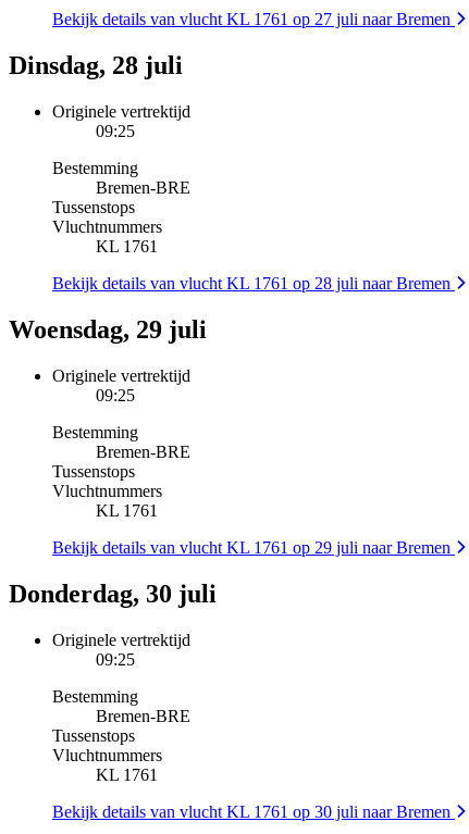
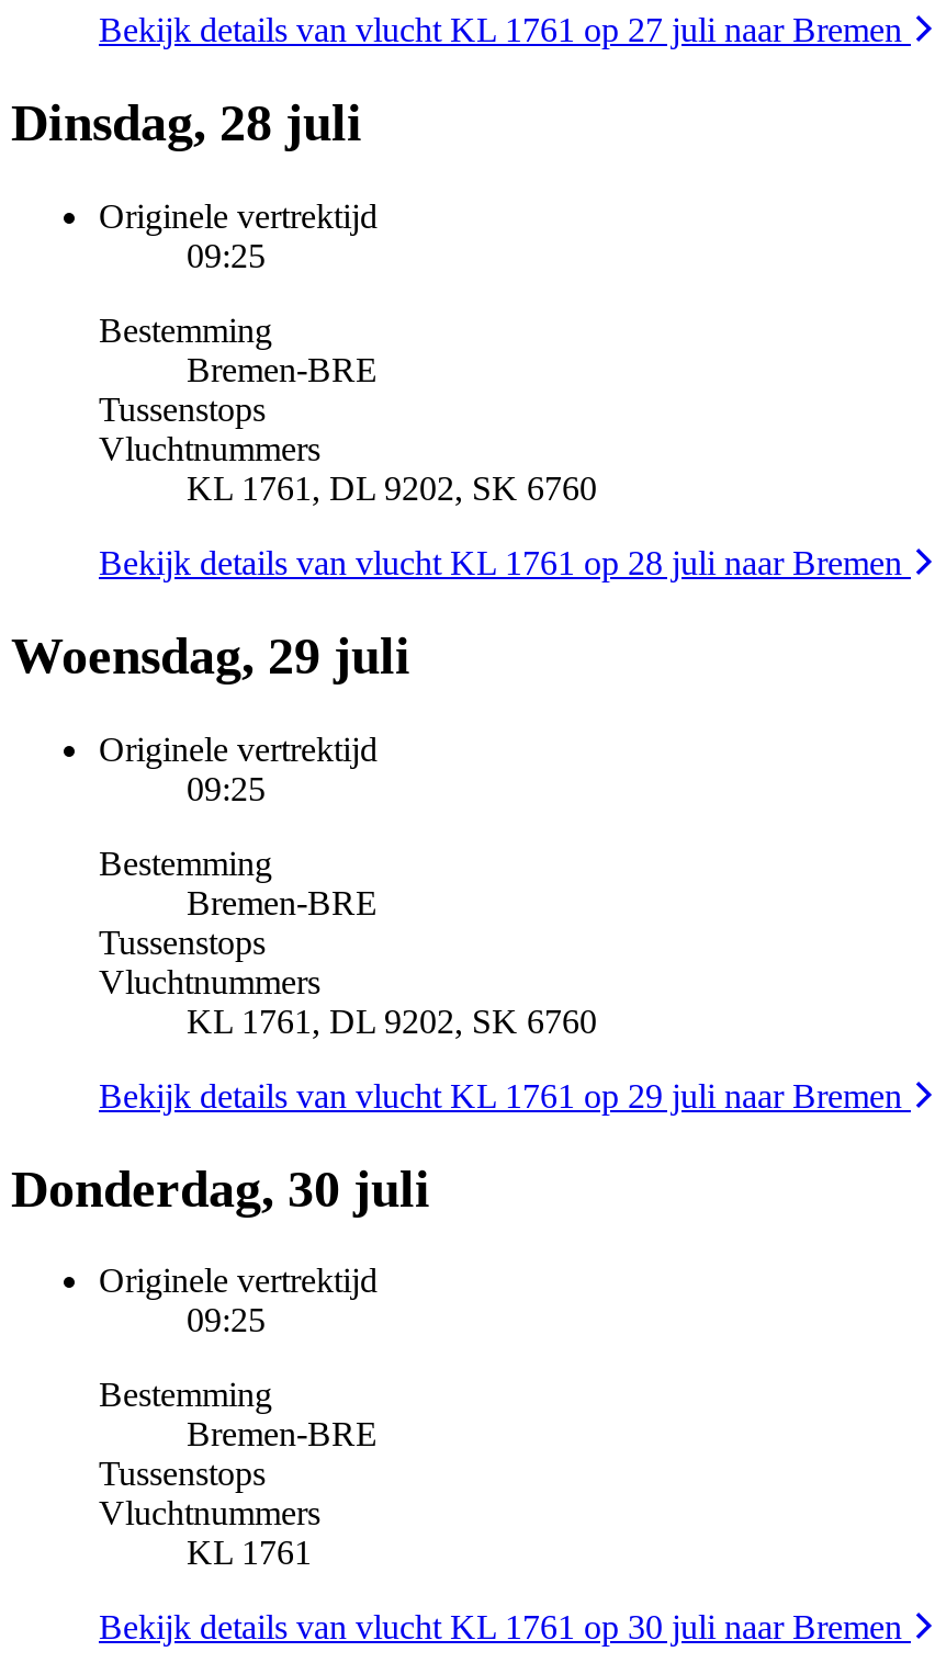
[96,237,158,256] KL 1761 -> [187,469,597,506] KL 1761, DL 9202, SK 6760
[96,501,158,520] KL 1761 -> [187,1002,597,1039] KL 1761, DL 9202, SK 6760

